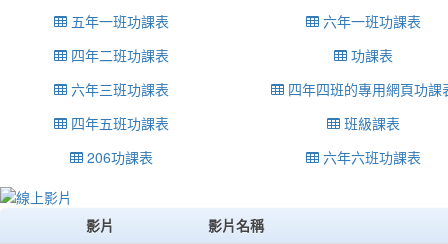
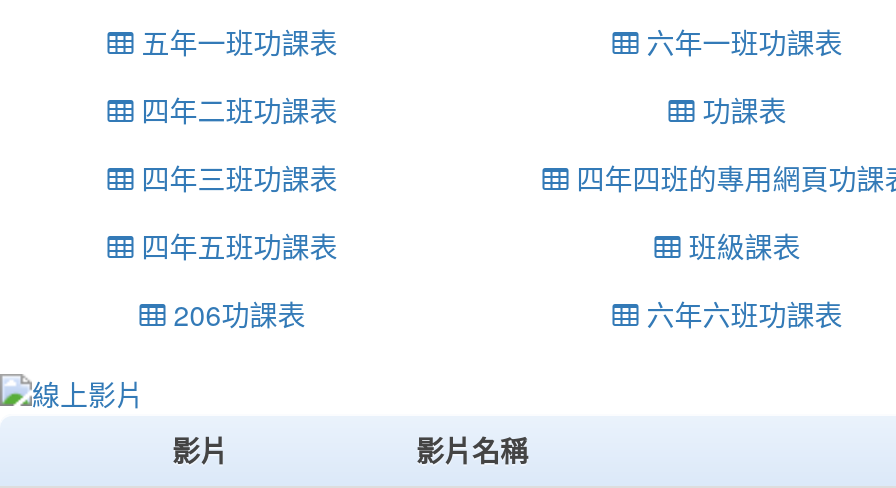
[67,79,169,99] 六年三班功課表 -> [134,158,338,198] 四年三班功課表

